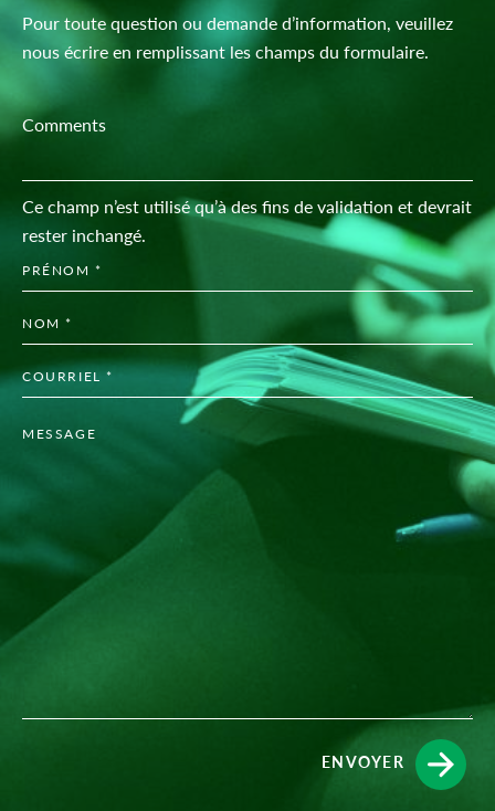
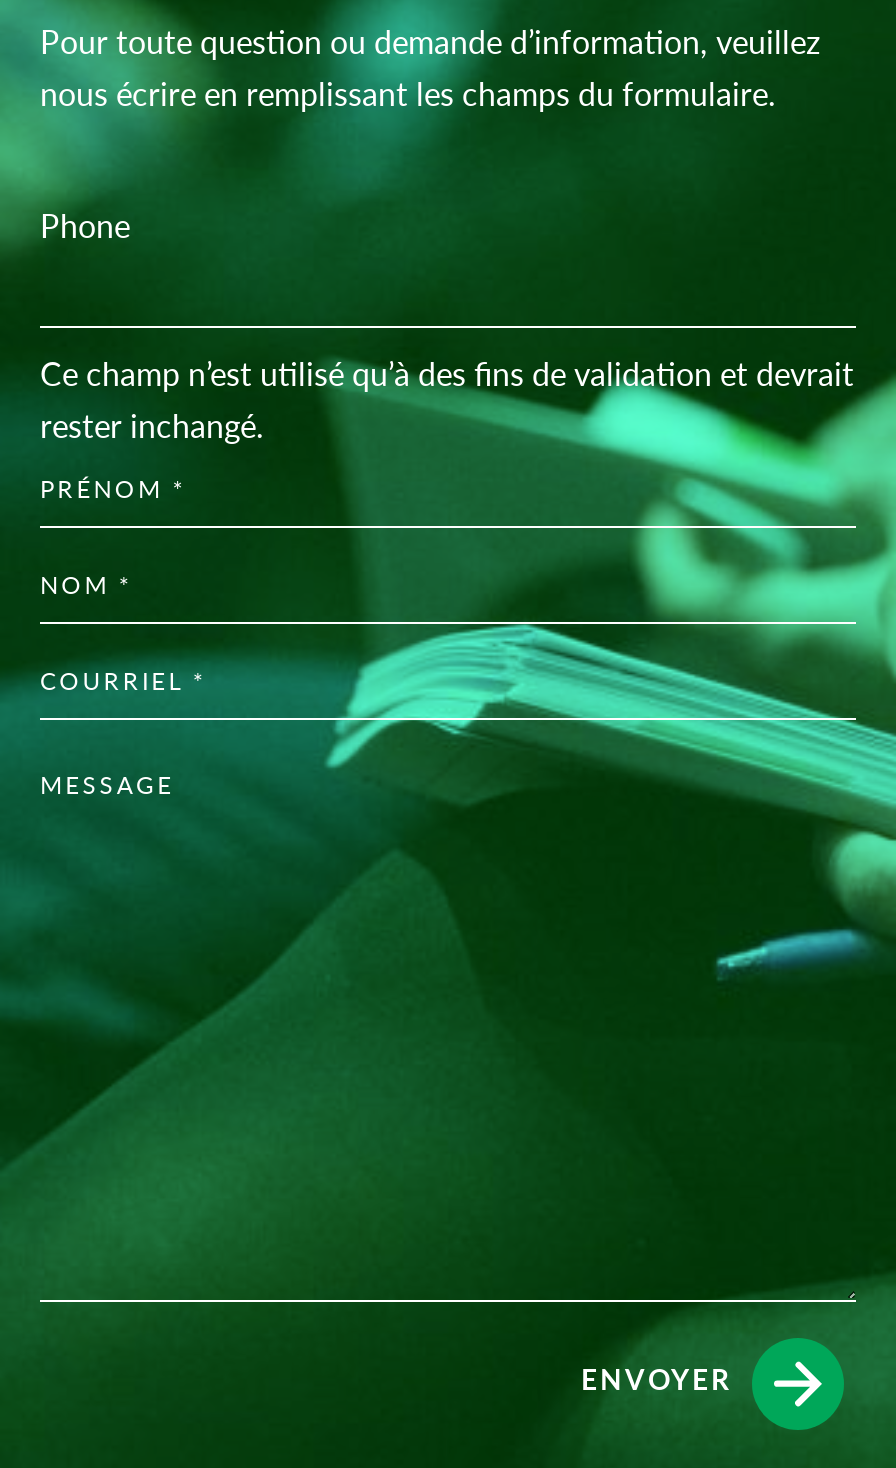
[22,111,106,137] Comments -> [40,201,130,247] Phone

